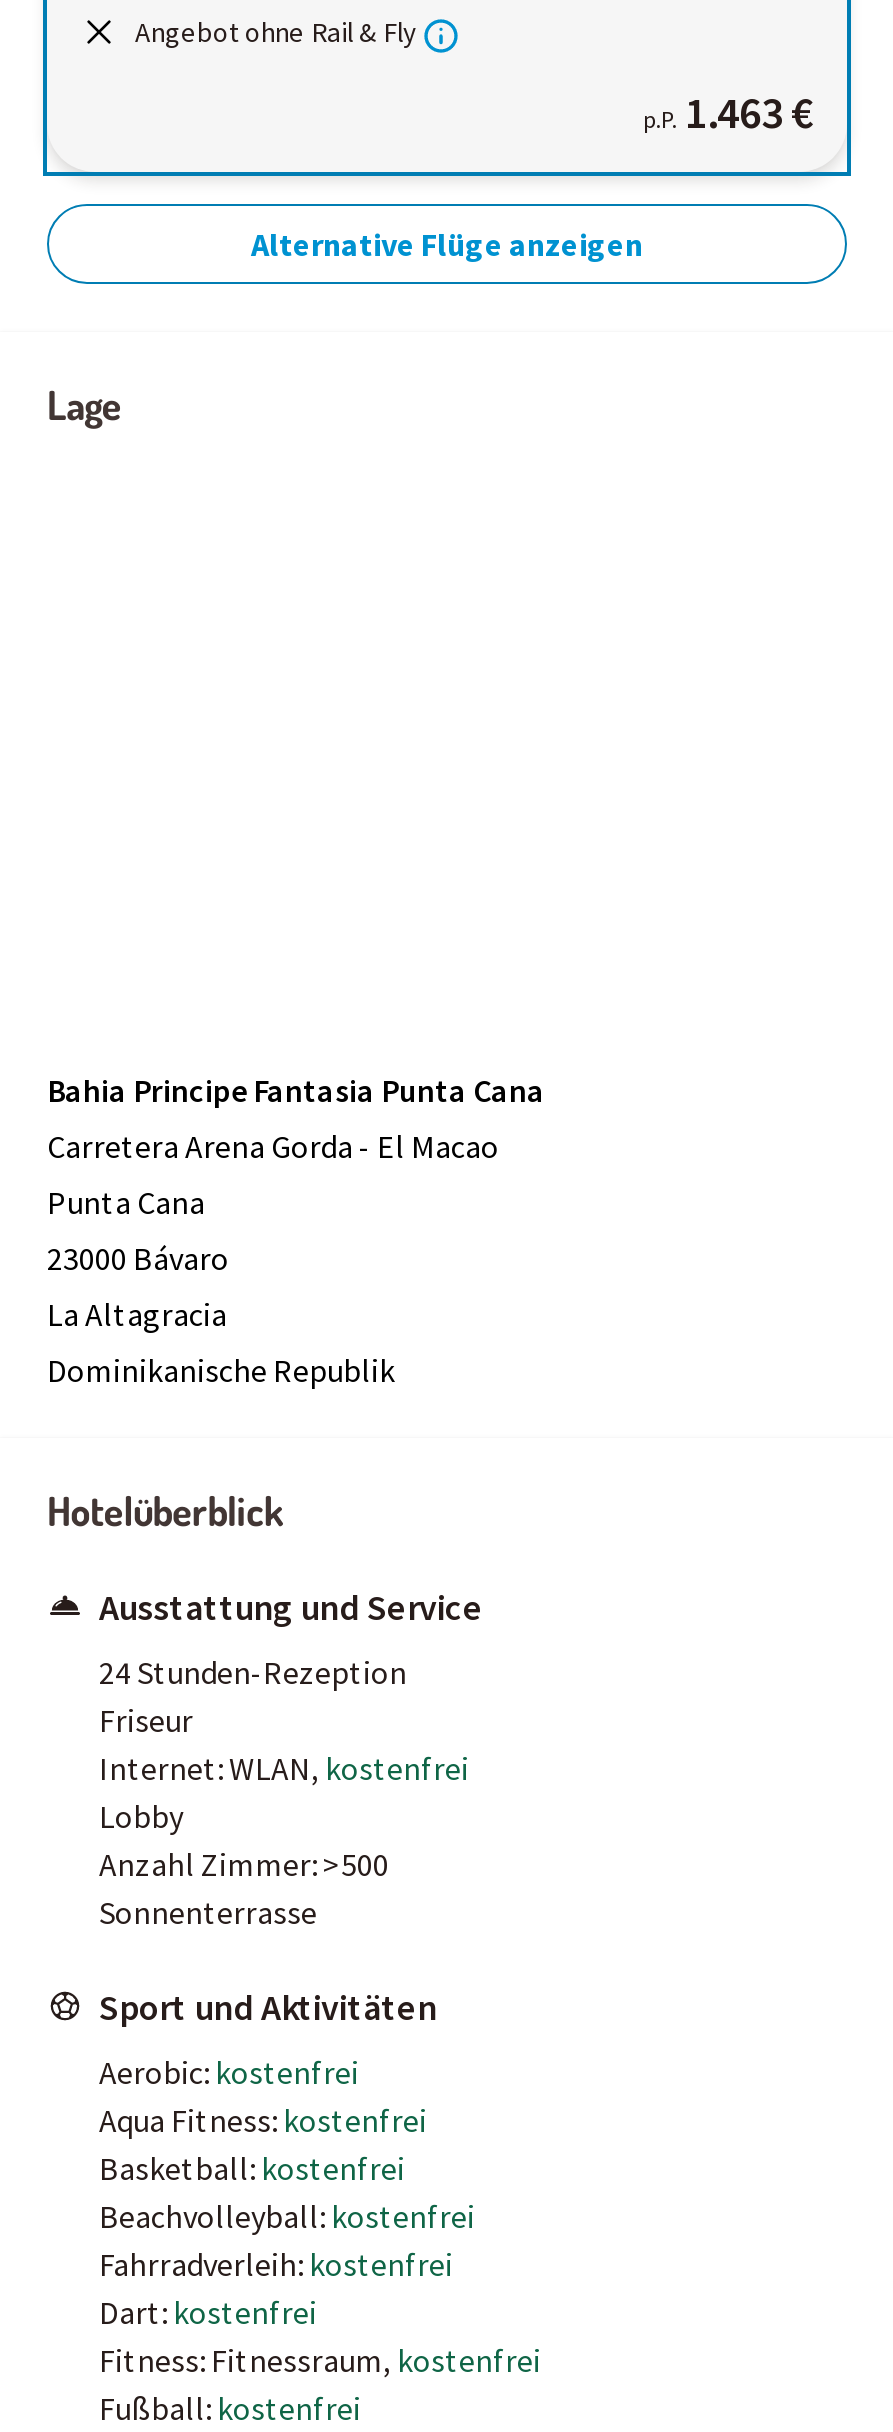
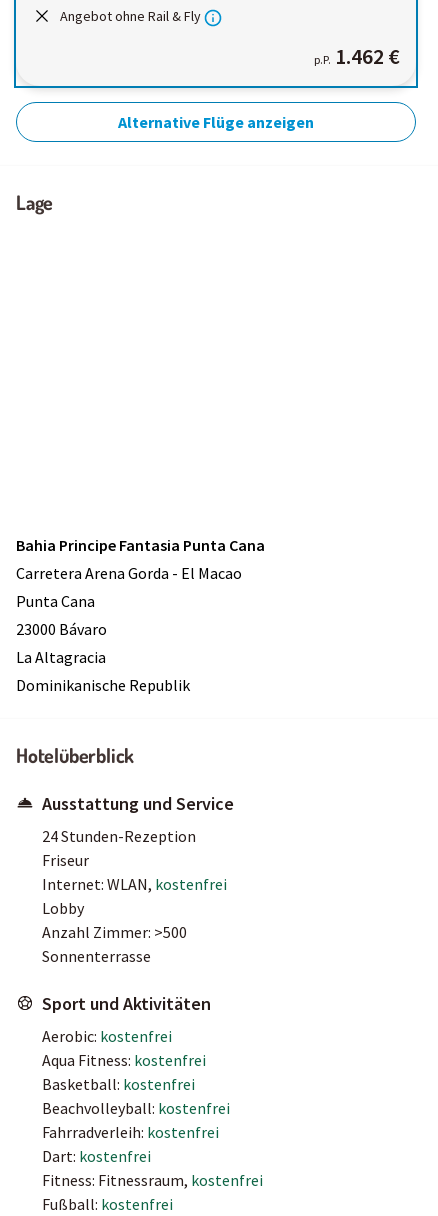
[643,84,815,140] p.P. 1.463 € -> [314,42,400,70] p.P. 1.462 €

